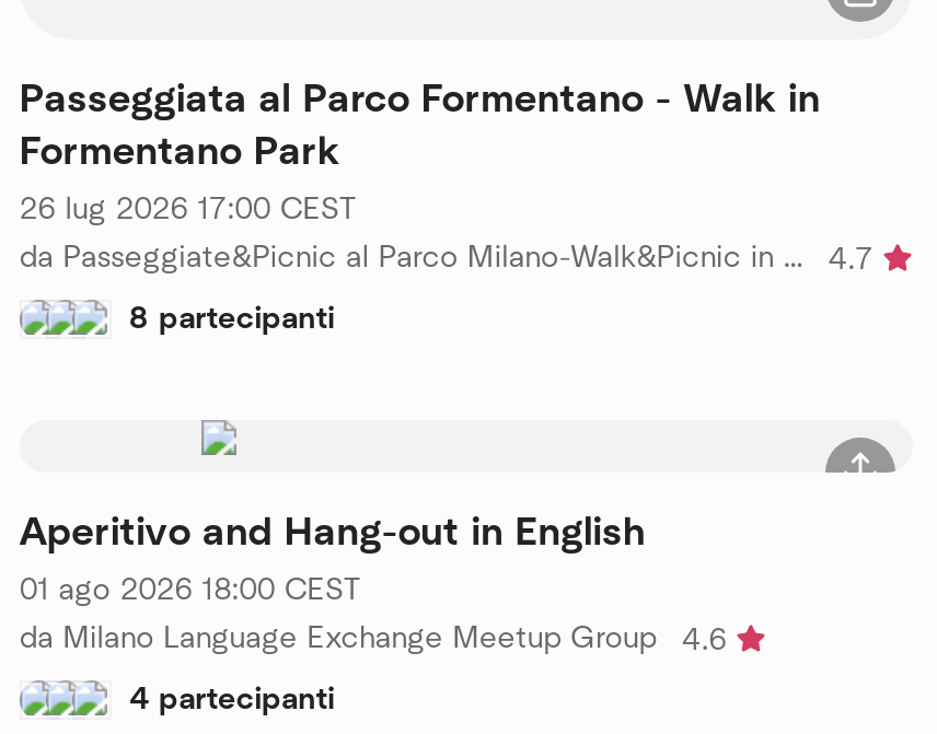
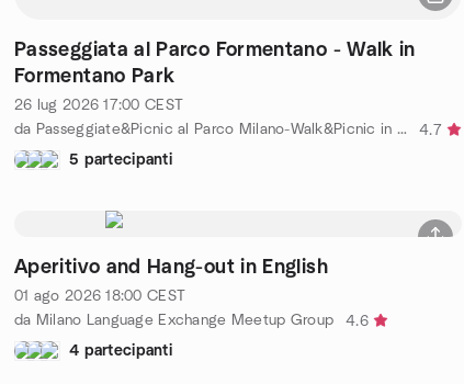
[129,303,335,334] 8 partecipanti -> [69,152,172,167] 5 partecipanti

